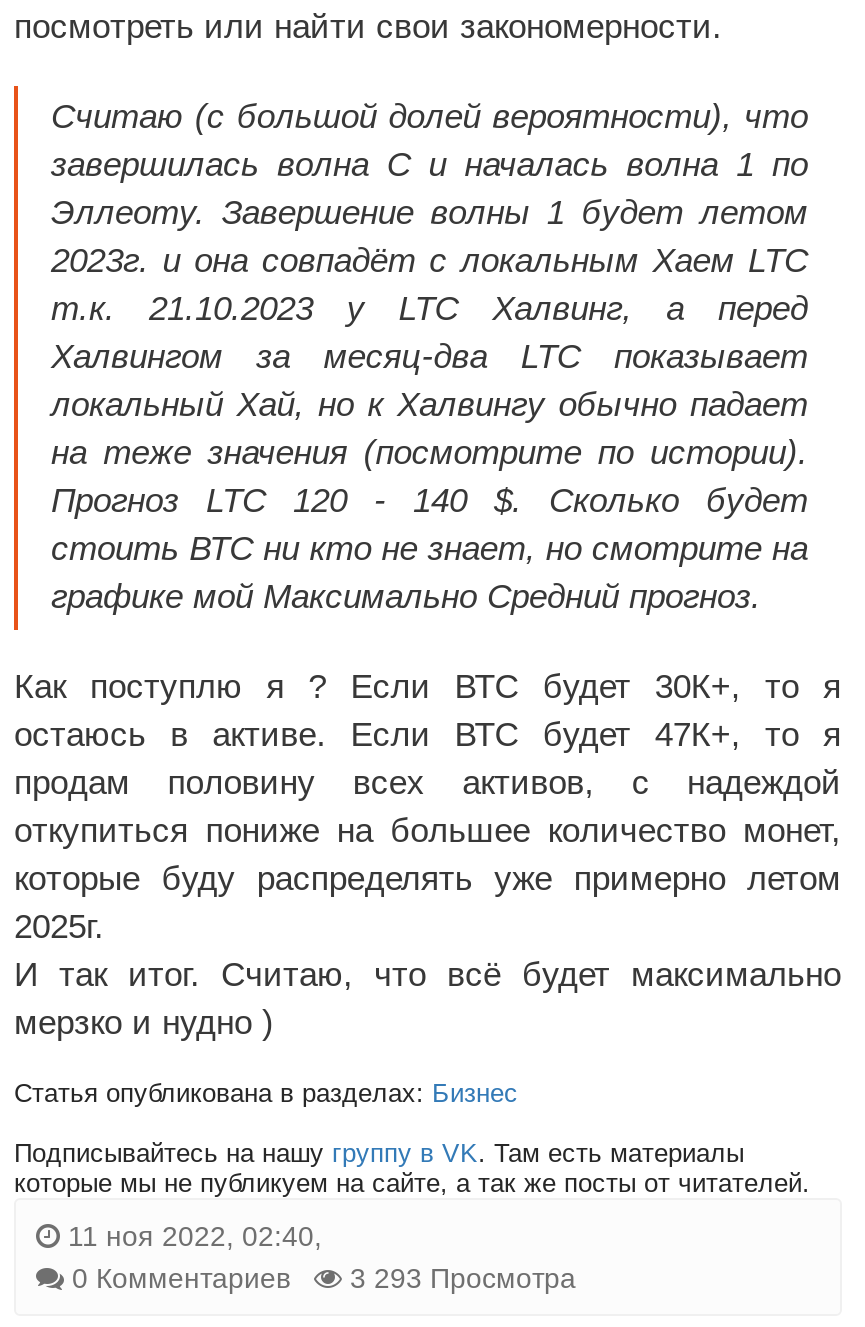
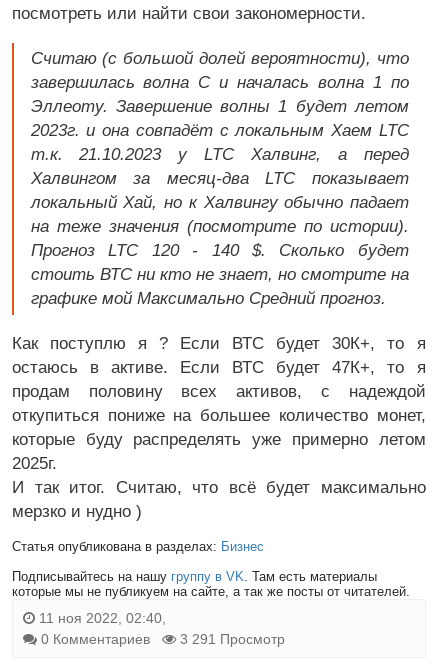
[72,1262,576,1294] 0 Комментариев 3 293 Просмотра -> [41,631,285,647] 0 Комментариев 3 291 Просмотр

